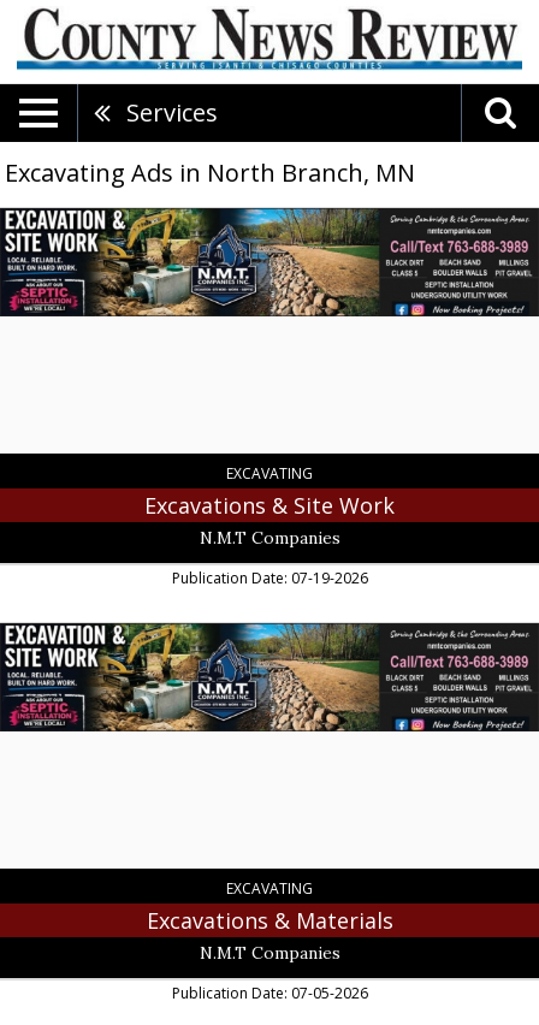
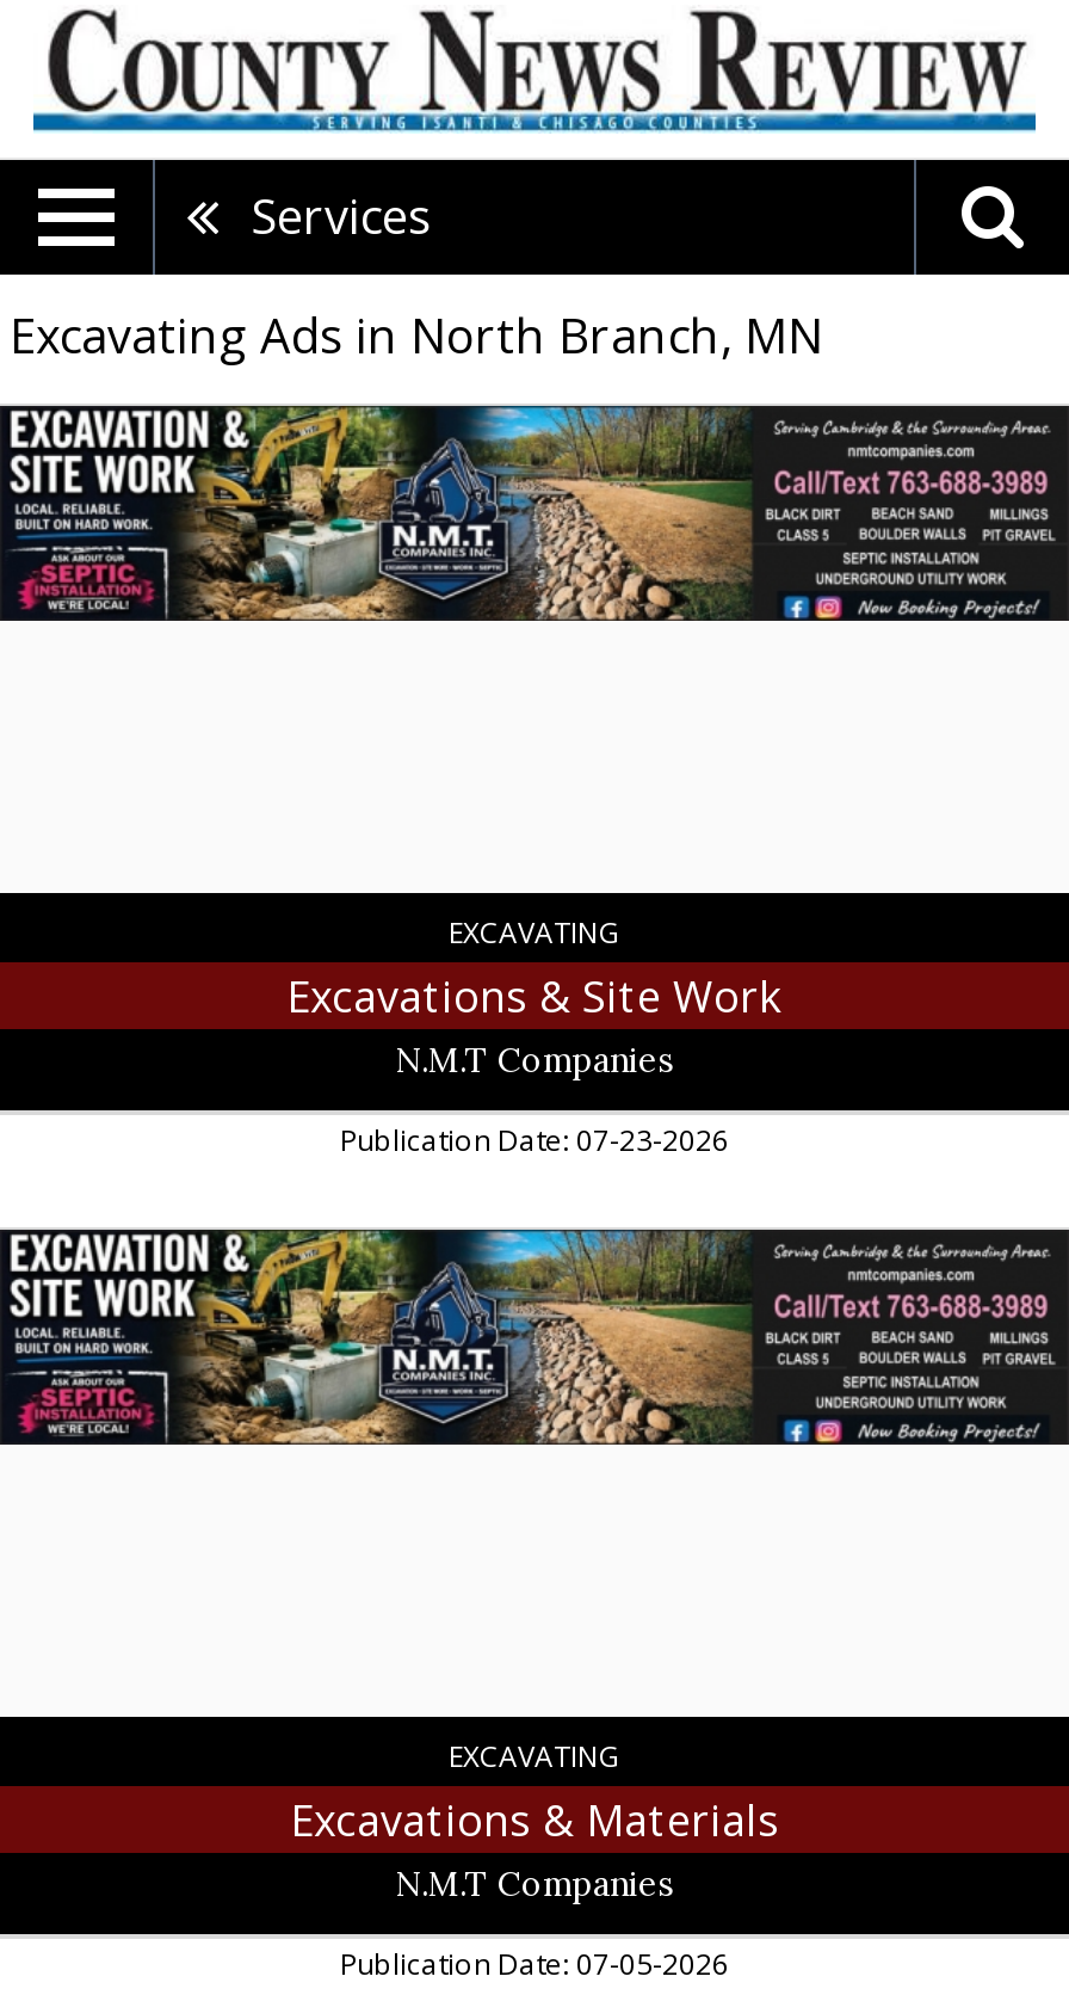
[171,567,368,588] Publication Date: 07-19-2026 -> [340,1119,729,1160] Publication Date: 07-23-2026

